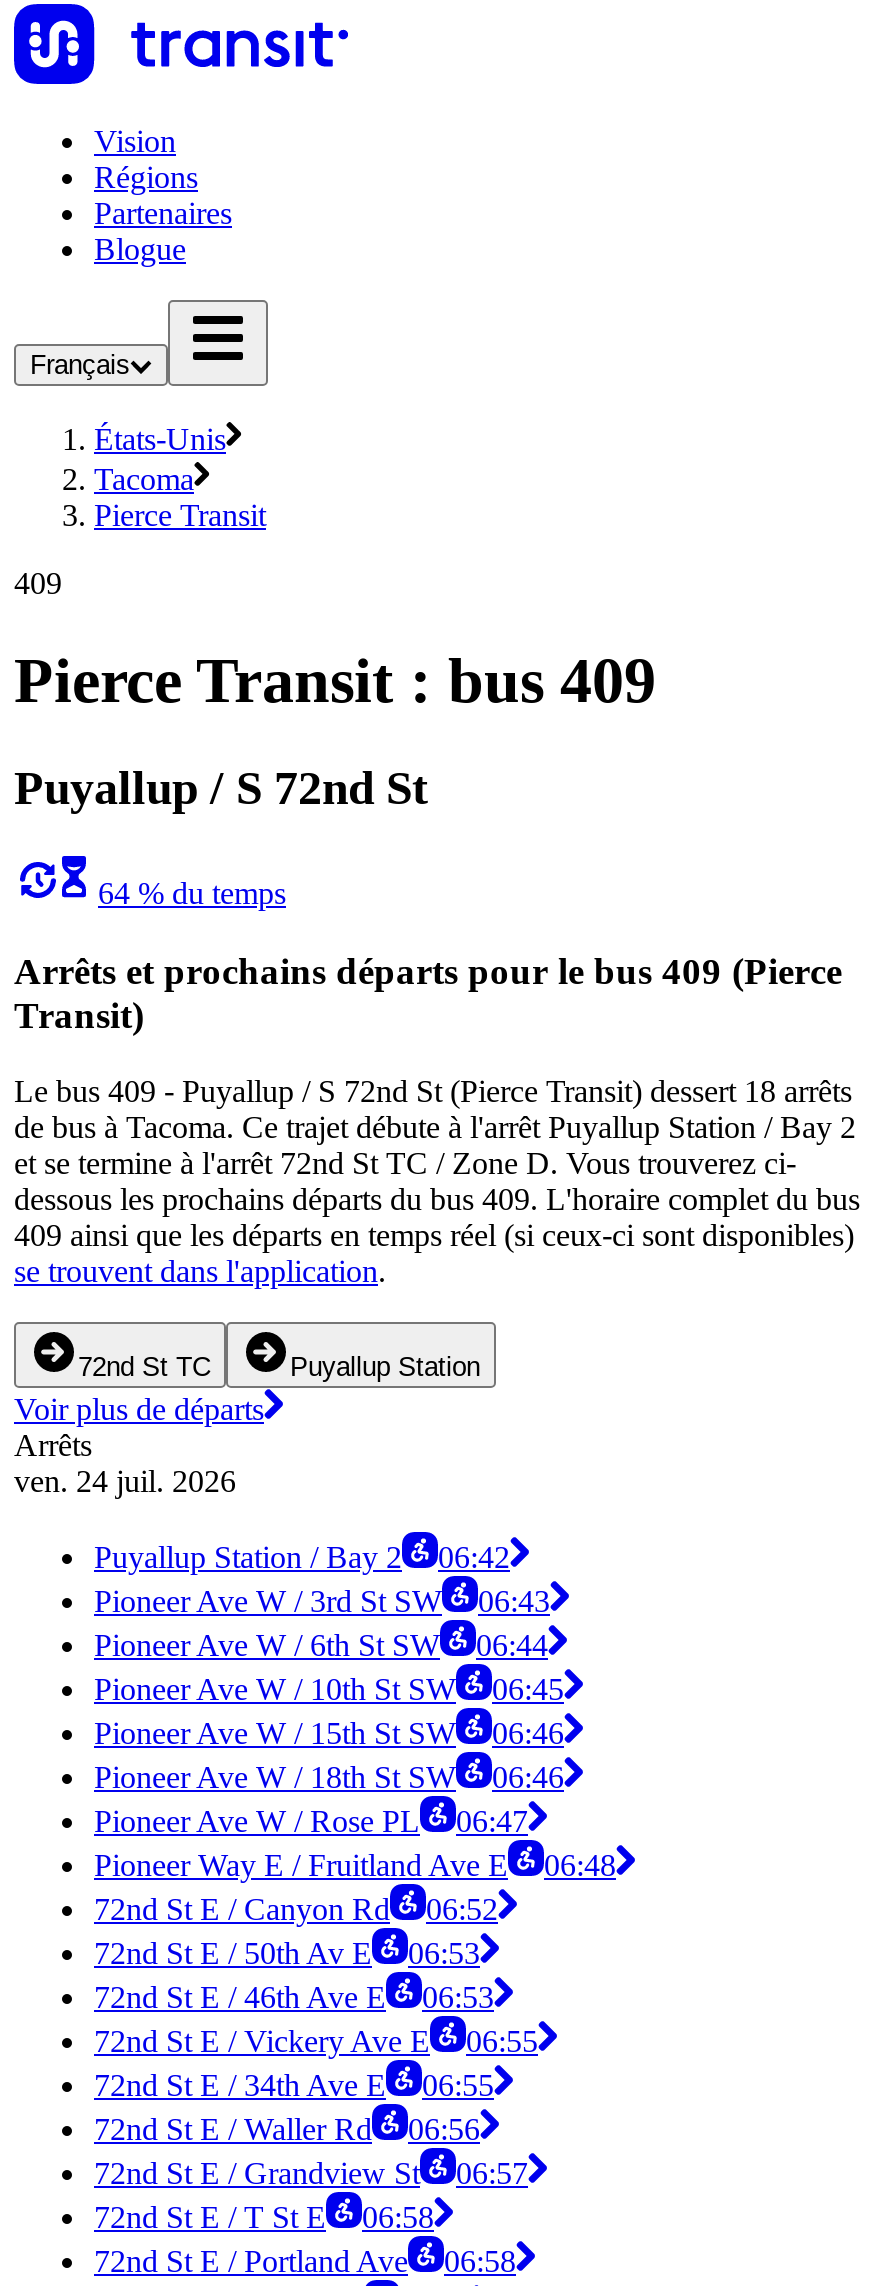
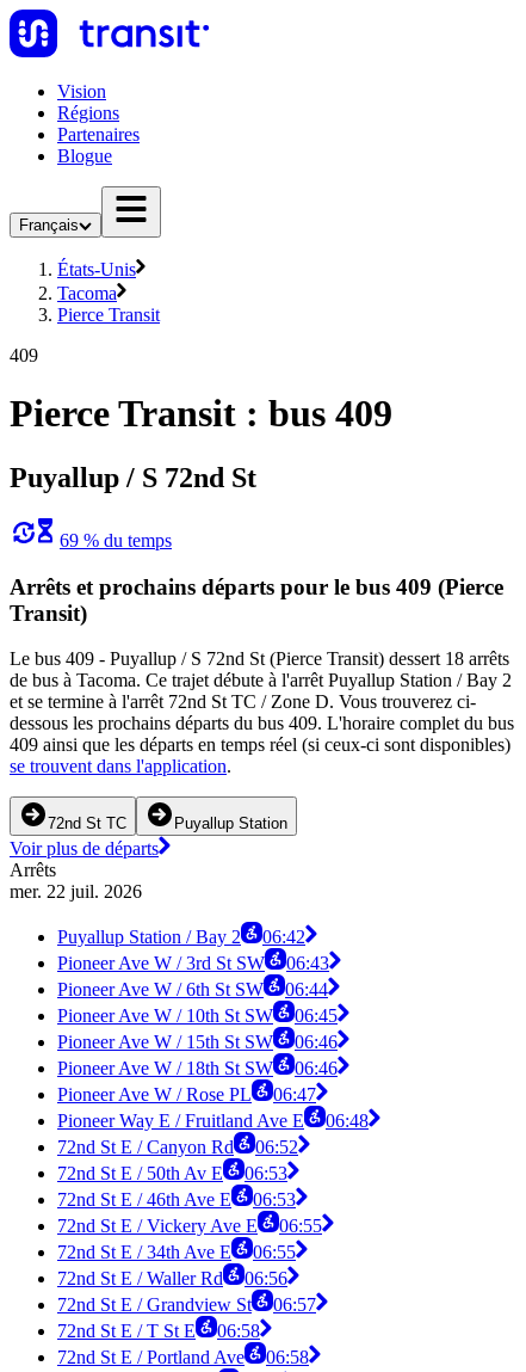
[98,876,286,910] 64 % du temps -> [60,530,172,550] 69 % du temps
[14,1464,236,1498] ven. 24 juil. 2026 -> [10,881,142,902] mer. 22 juil. 2026

